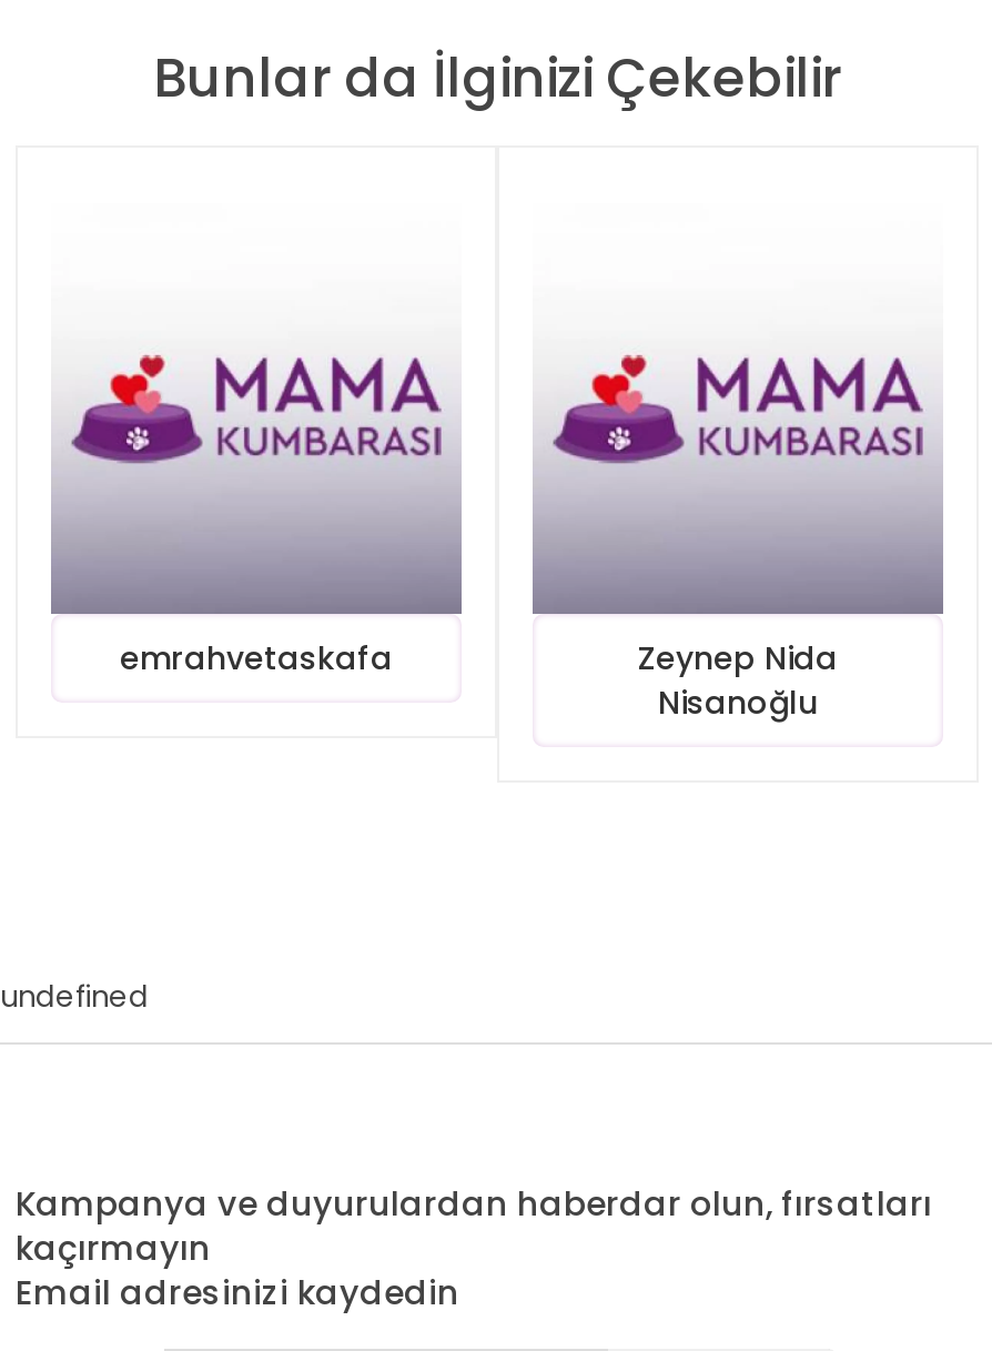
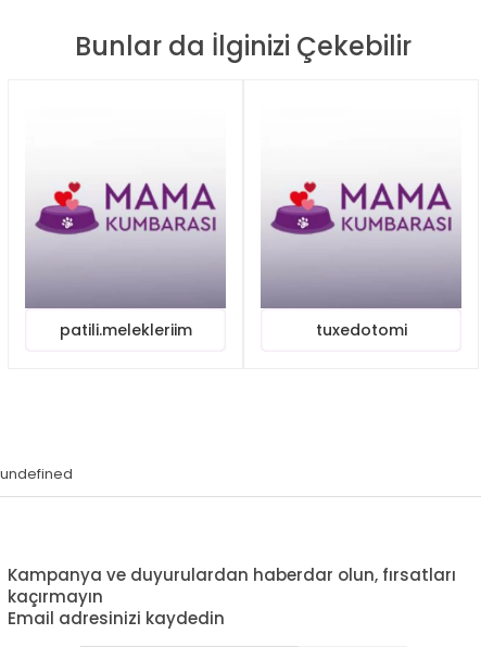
[120,636,838,725] emrahvetaskafa | Zeynep Nida | Nisanoğlu -> [59,319,407,341] patili.melekleriim | tuxedotomi

